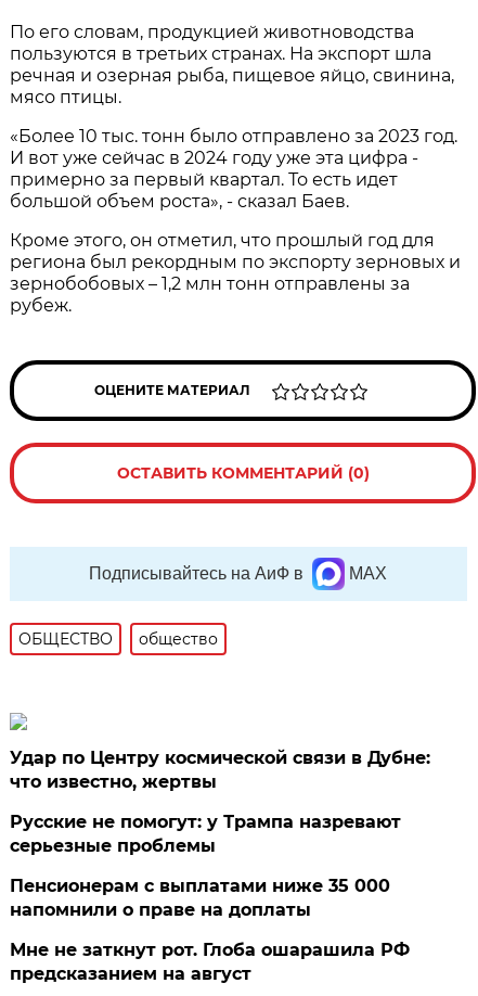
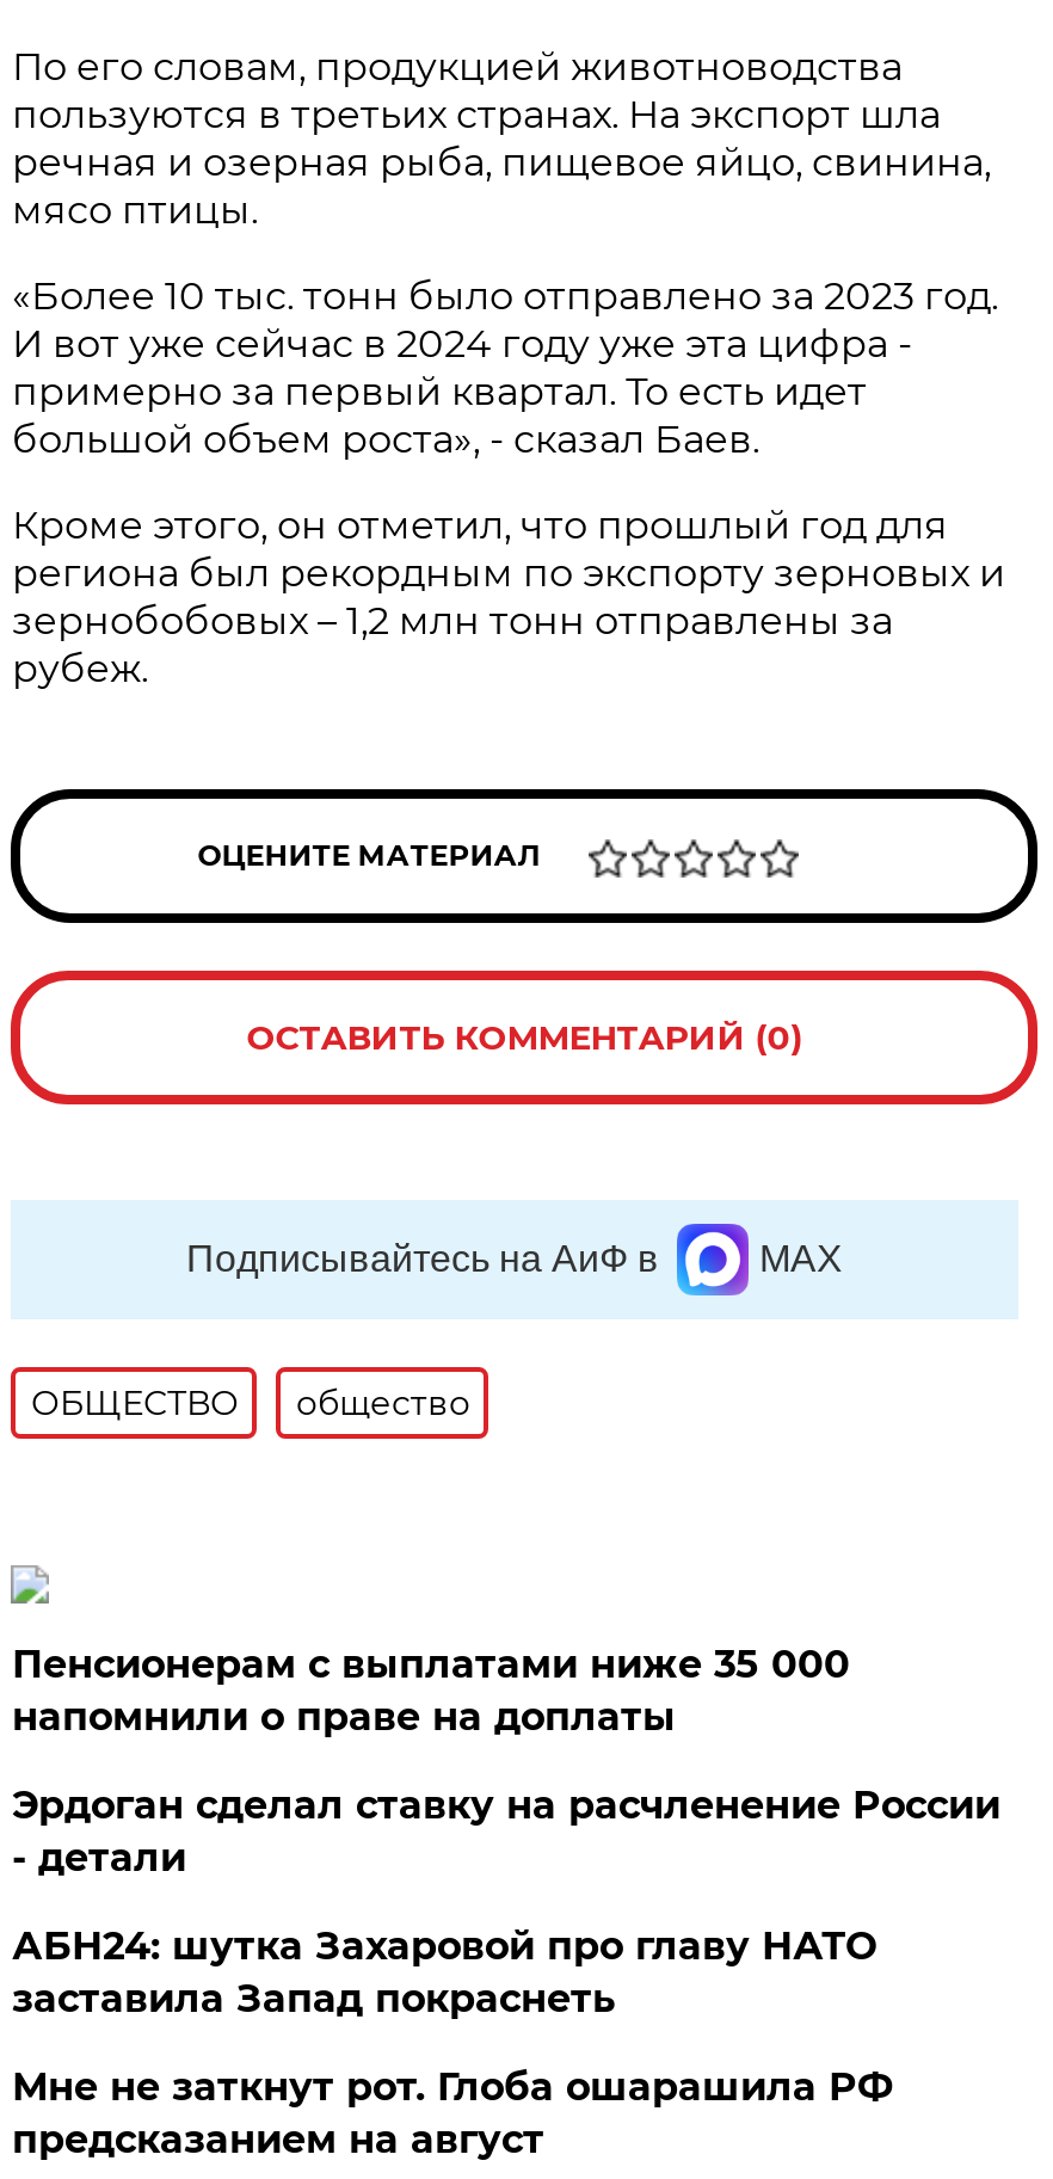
[10,748,431,856] Удар по Центру космической связи в Дубне: | что известно, жертвы | Русские не помогут: у Трампа назревают | серьезные проблемы -> none
moved [10,876,391,920] -> [12,1642,850,1740]: Пенсионерам с выплатами ниже 35 000 | напомнили о праве на доплаты
none -> [12,1783,1000,2021] Эрдоган сделал ставку на расчленение России | - детали | АБН24: шутка Захаровой про главу НАТО | заставила Запад покраснеть

